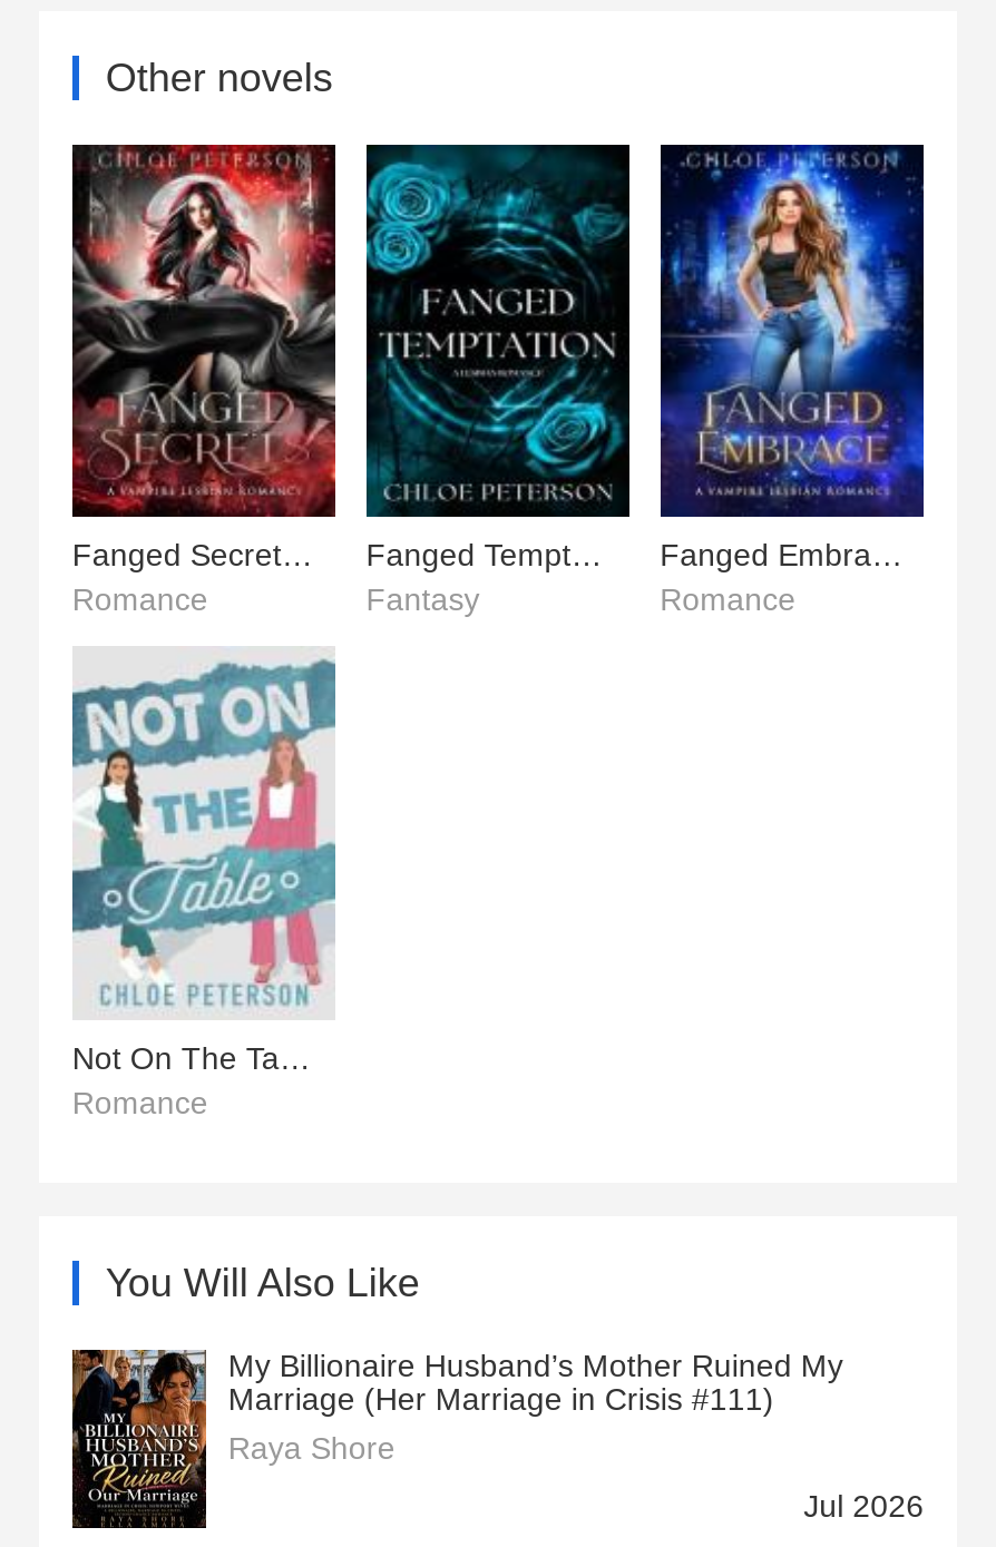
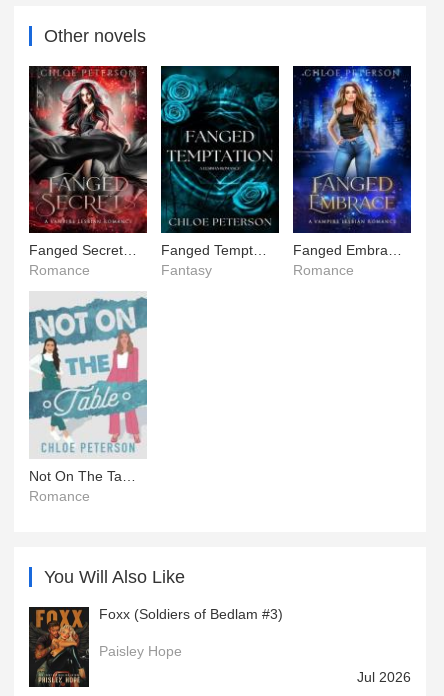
[72,1348,843,1530] [image] | My Billionaire Husband’s Mother Ruined My | Marriage (Her Marriage in Crisis #111) | Raya Shore -> [29,606,283,688] [image] | Foxx (Soldiers of Bedlam #3) | Paisley Hope

